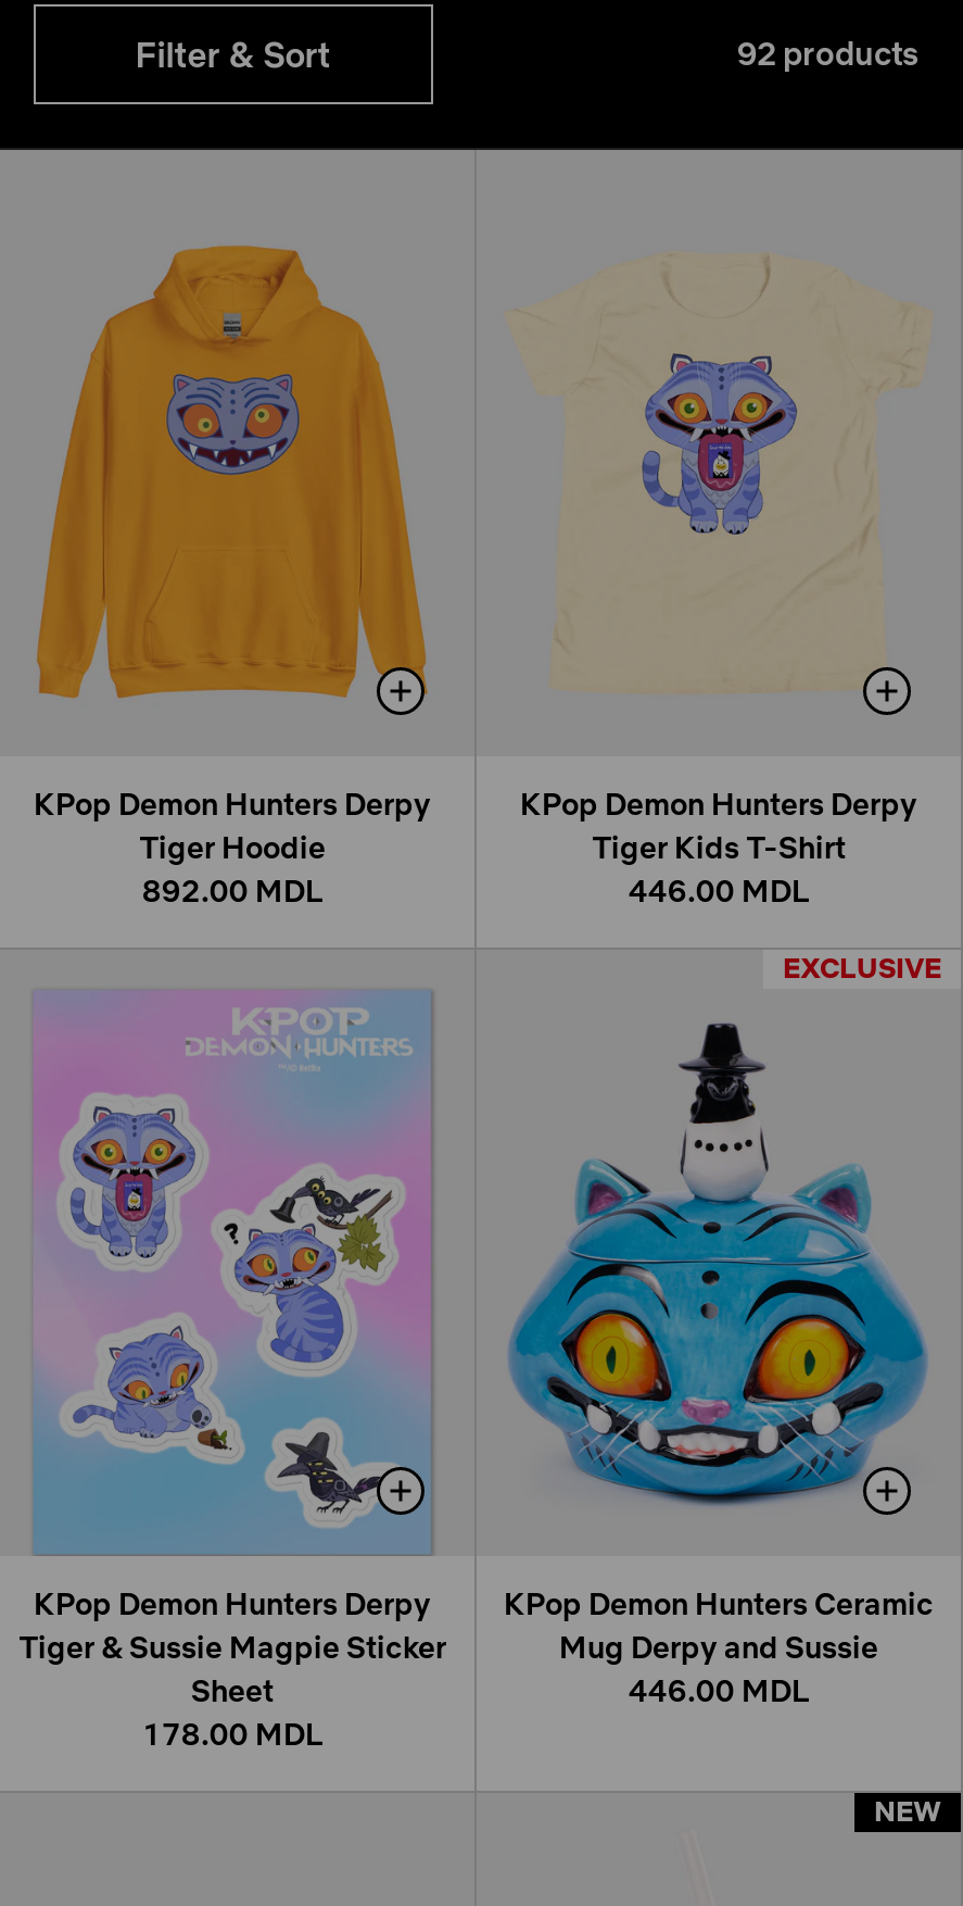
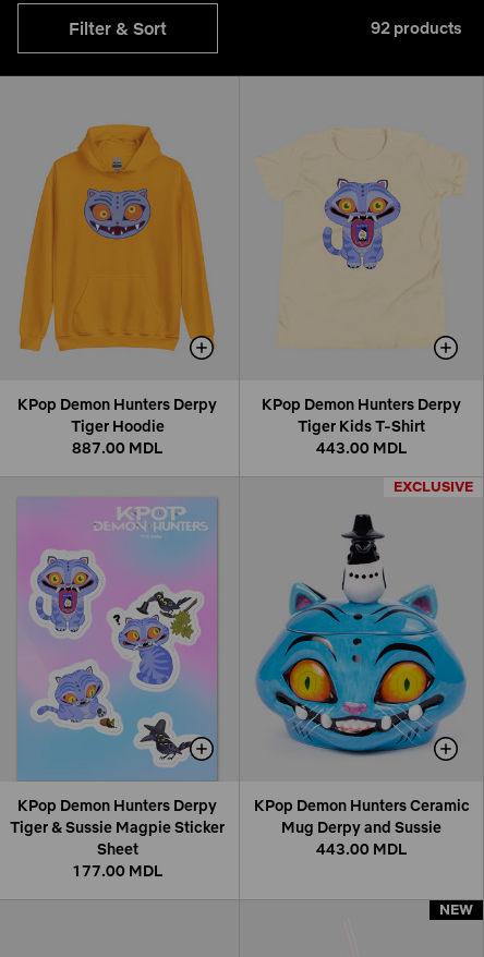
[142,871,322,910] 892.00 MDL -> [72,438,162,458] 887.00 MDL
[629,871,809,910] 446.00 MDL -> [316,438,407,458] 443.00 MDL
[629,1670,809,1709] 446.00 MDL -> [316,839,407,858] 443.00 MDL
[142,1714,322,1753] 178.00 MDL -> [72,861,162,880] 177.00 MDL

